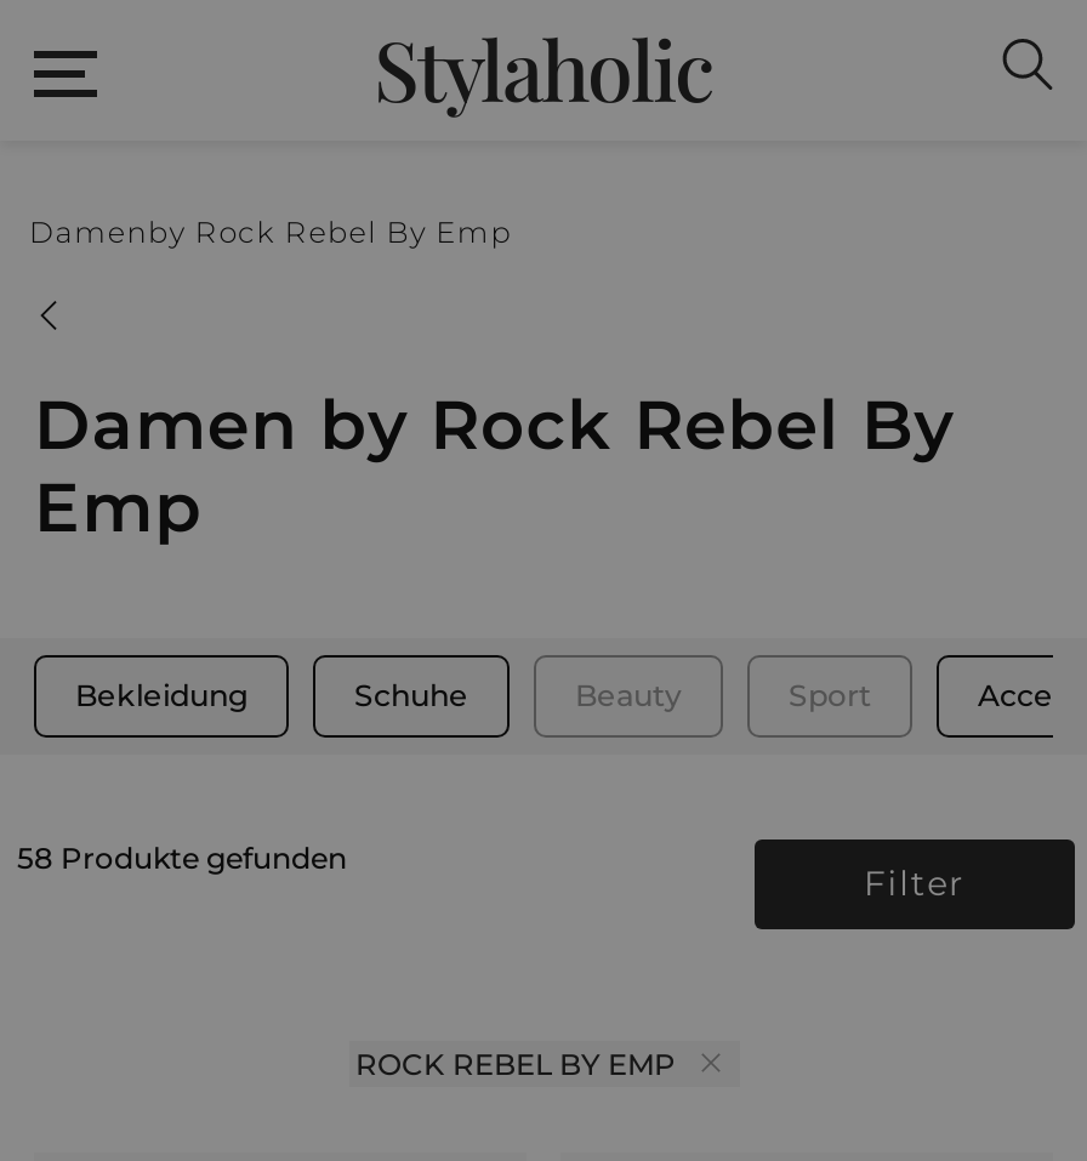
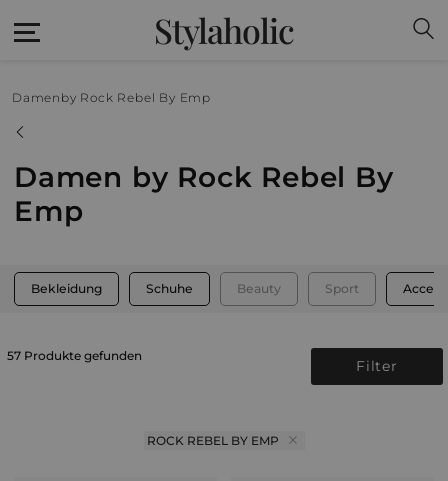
[17,838,347,875] 58 Produkte gefunden -> [7,347,142,362] 57 Produkte gefunden

